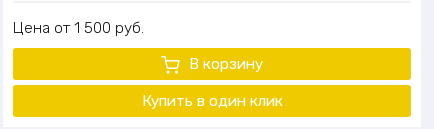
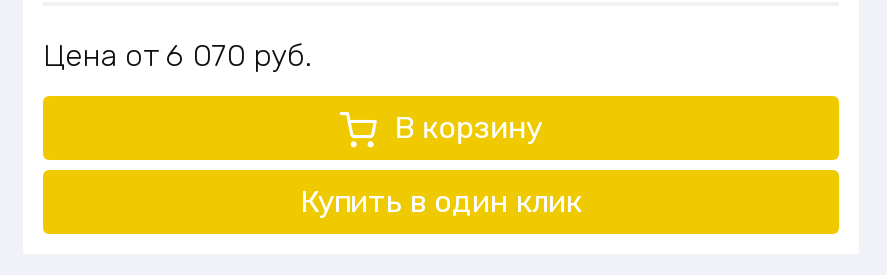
[13,19,144,37] Цена 1 500 руб. -> [43,38,311,74] Цена 6 070 руб.

